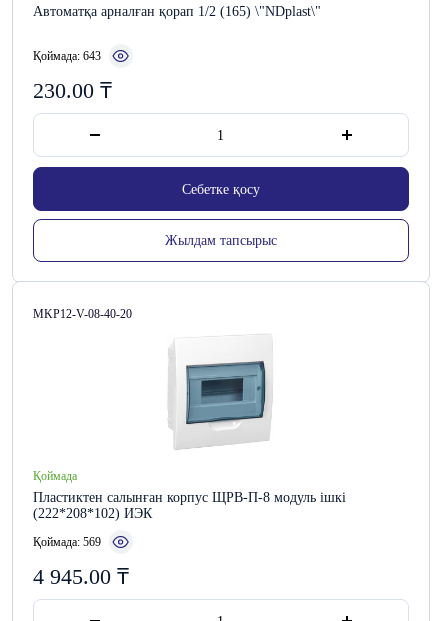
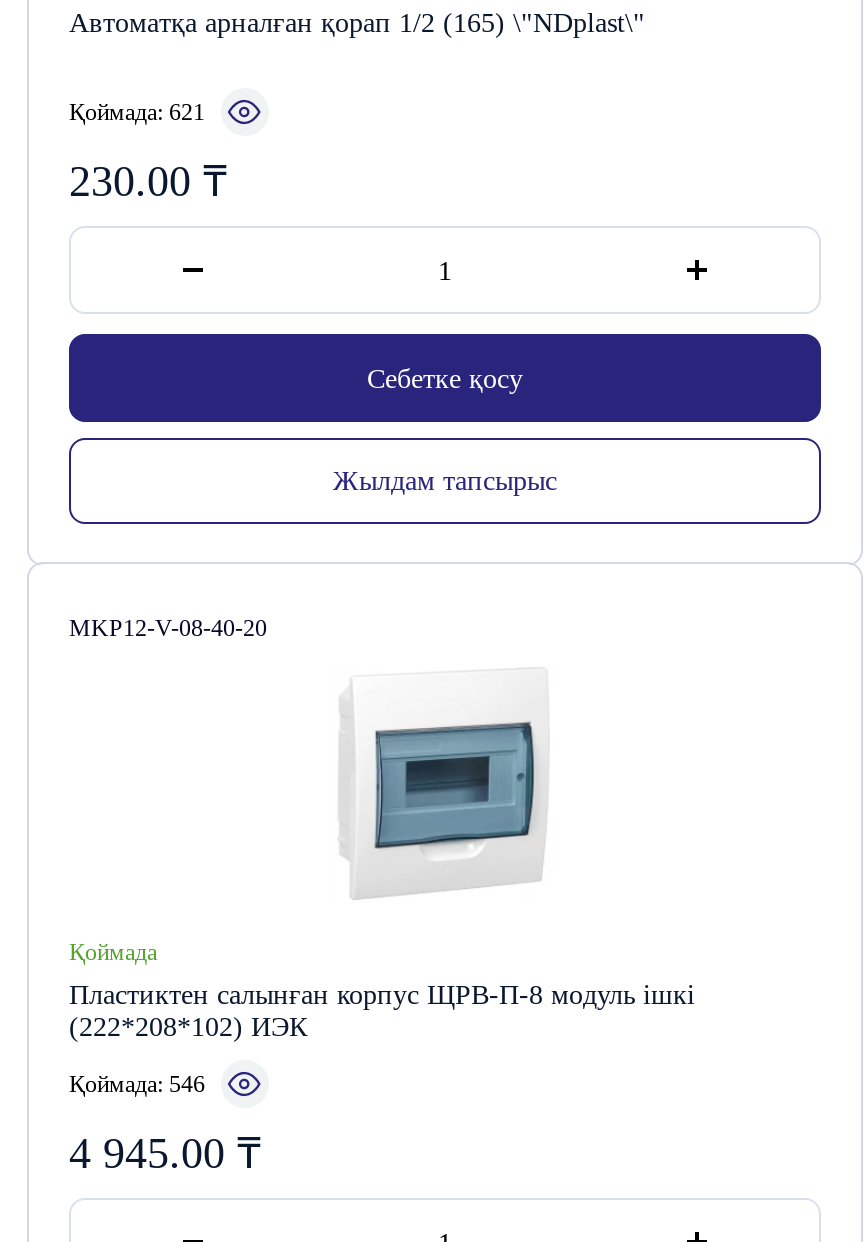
[33,49,101,63] Қоймада: 643 -> [69,98,205,126] Қоймада: 621
[33,535,101,549] Қоймада: 569 -> [69,1070,205,1098] Қоймада: 546

